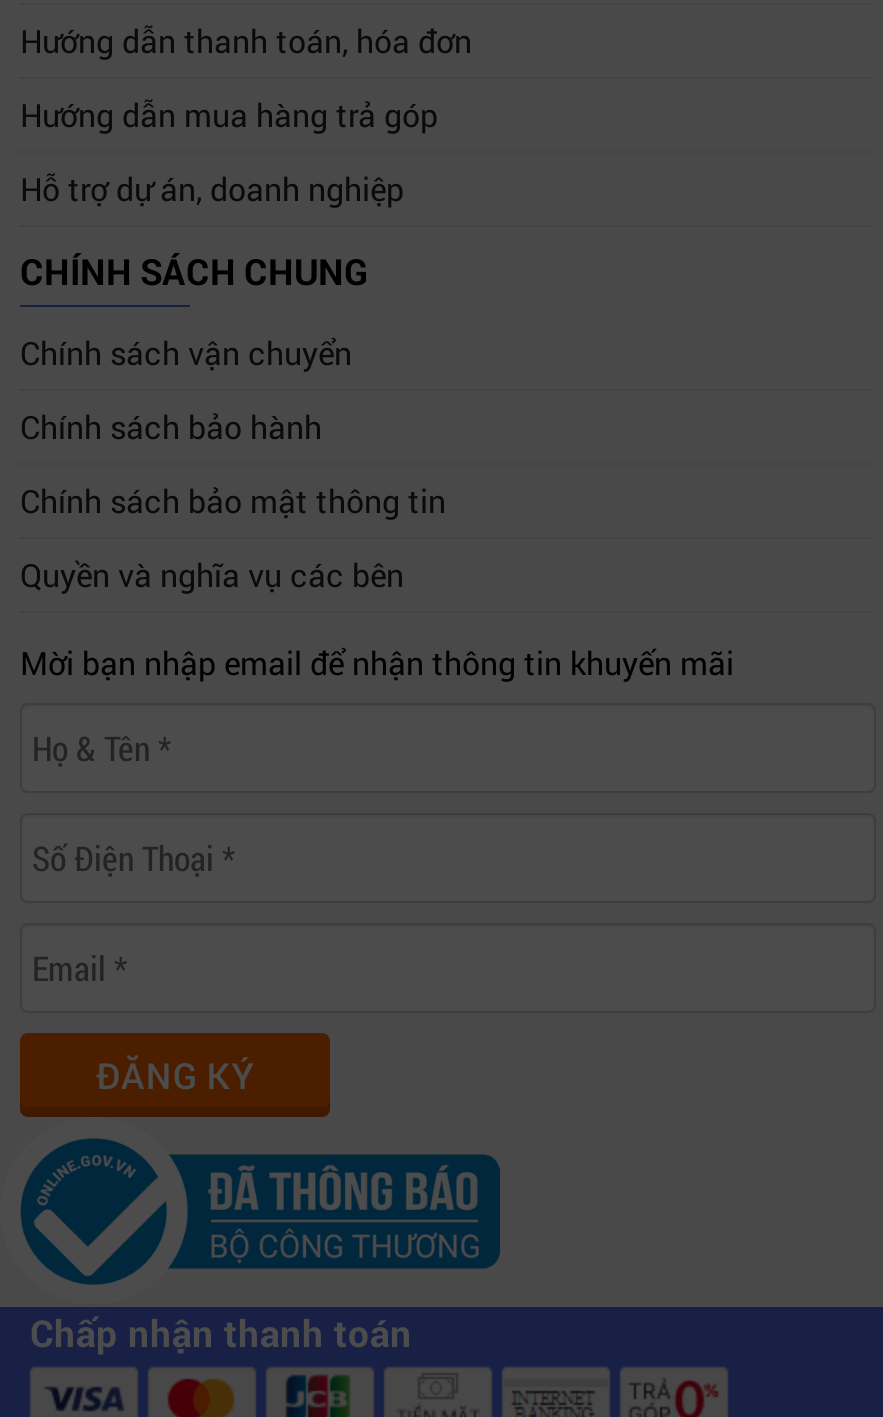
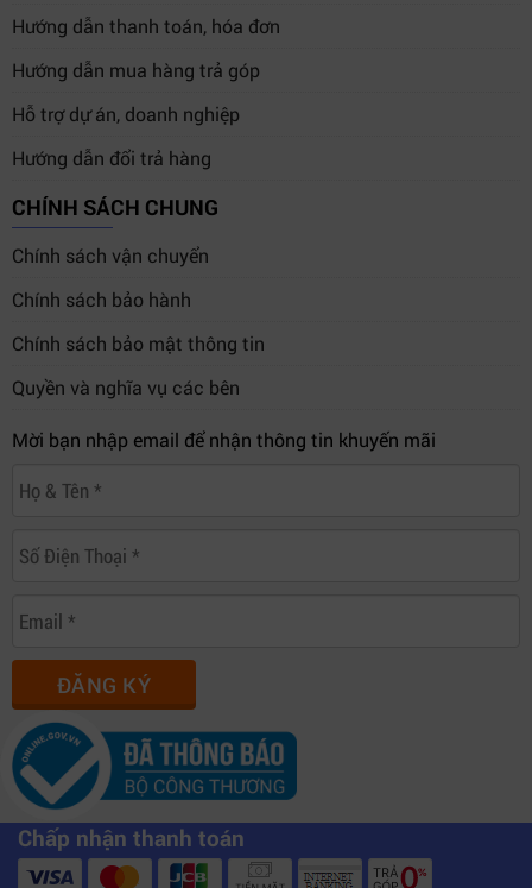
none -> [12,145,211,170] Hướng dẫn đổi trả hàng

